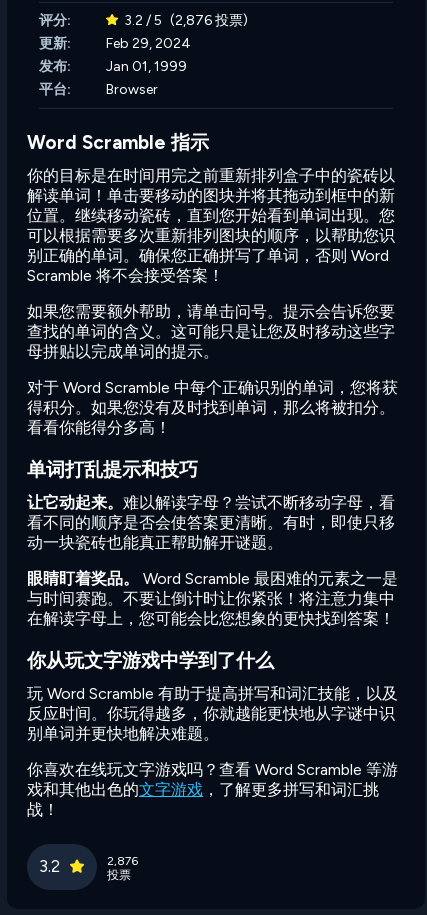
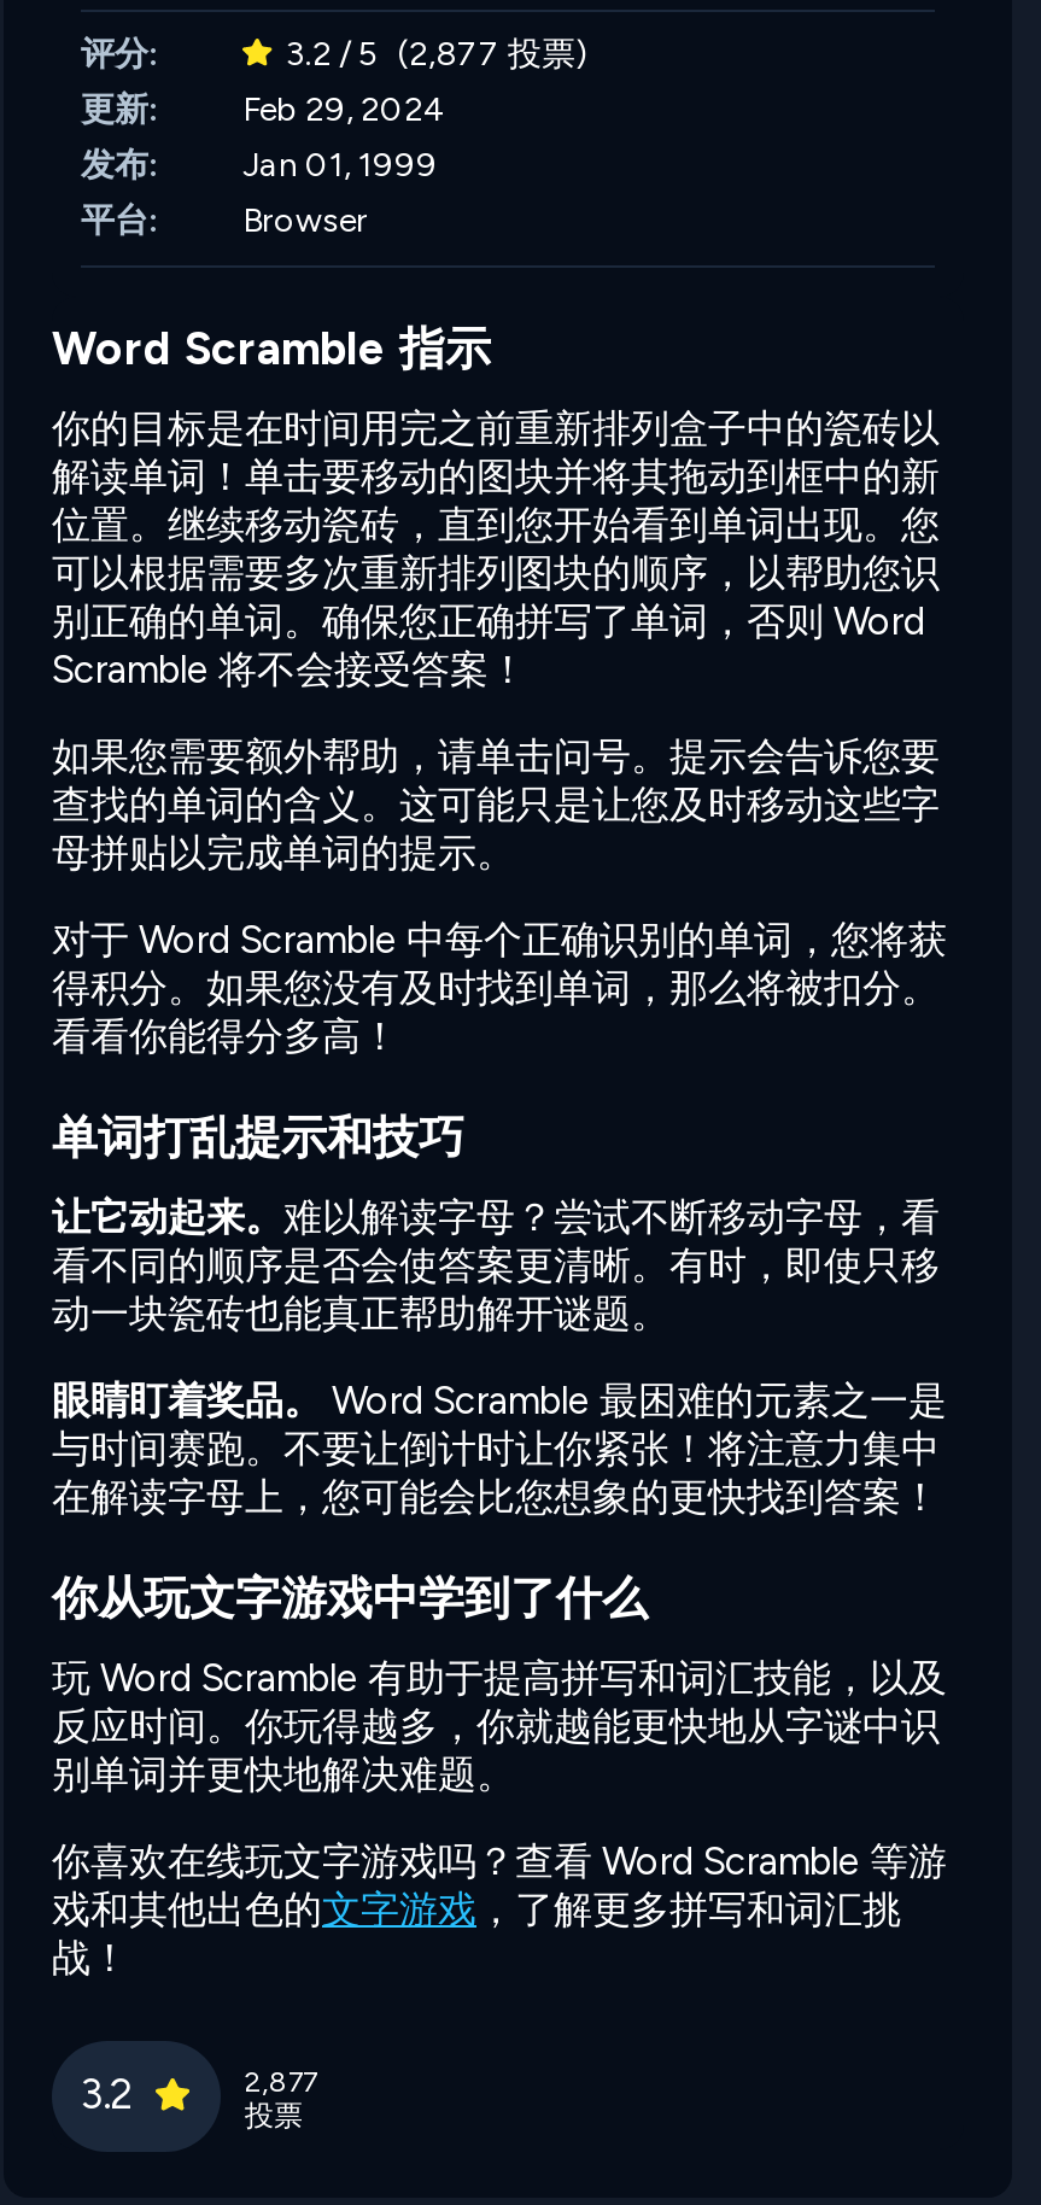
[124,12,248,29] 3.2 / 5 (2,876 投票) -> [286,33,587,74] 3.2 / 5 (2,877 投票)
[107,854,138,868] 2,876 -> [245,2064,317,2098] 2,877

